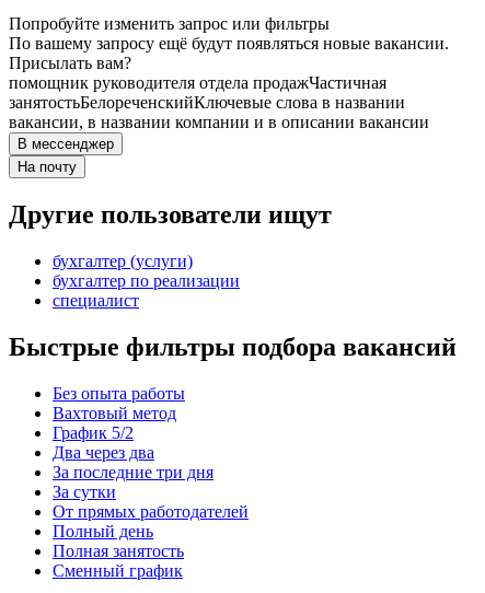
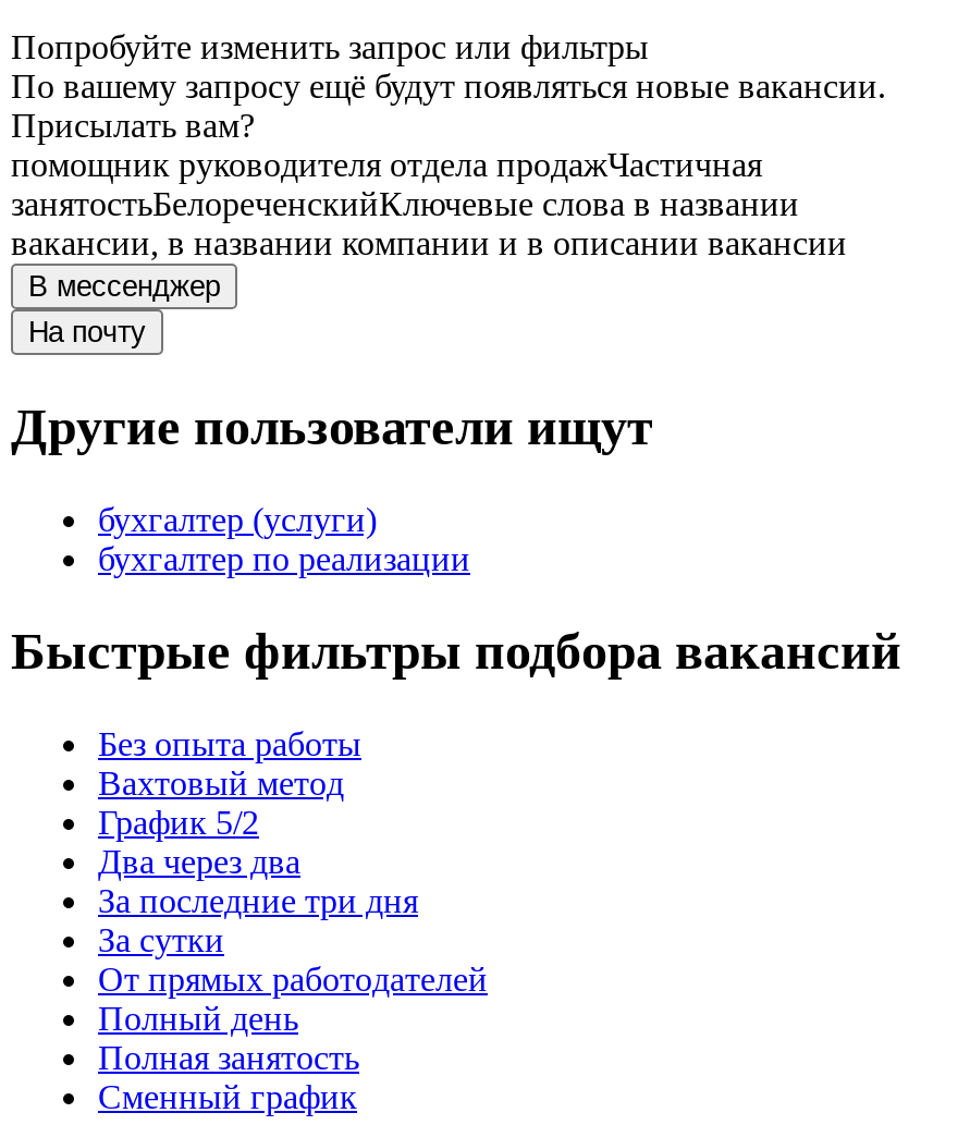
[53,291,139,310] специалист -> none

